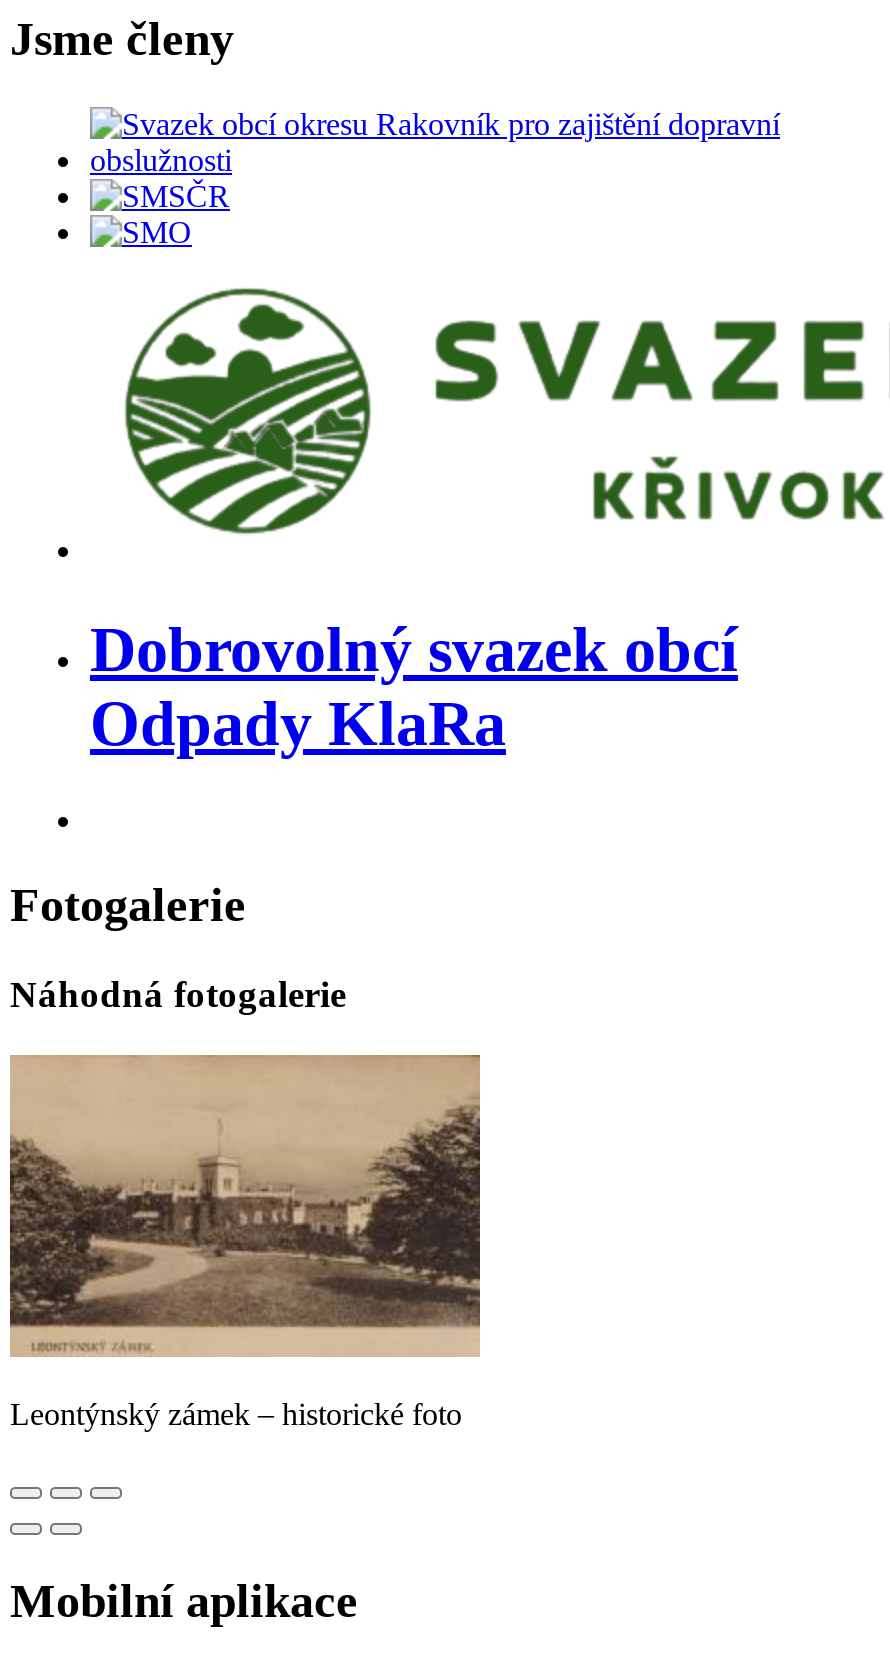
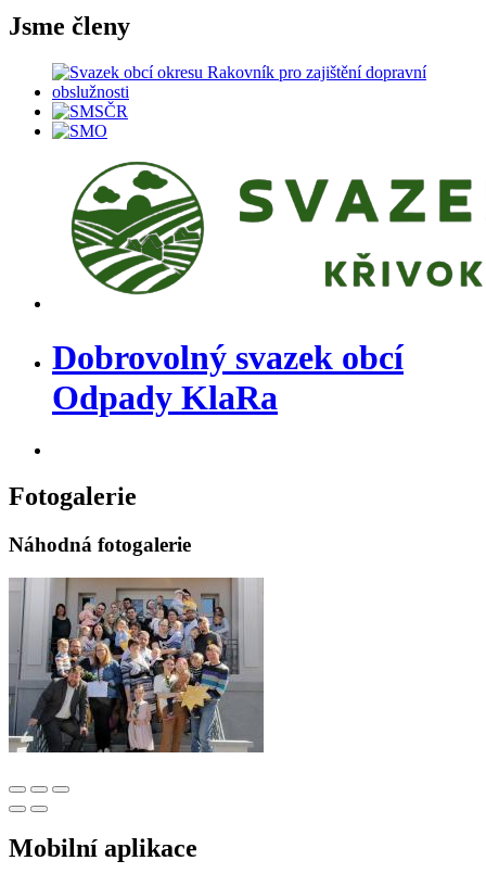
[10,1055,480,1377] [image] -> [9,578,264,729] [image]
[10,1396,462,1430] Leontýnský zámek – historické foto -> none

